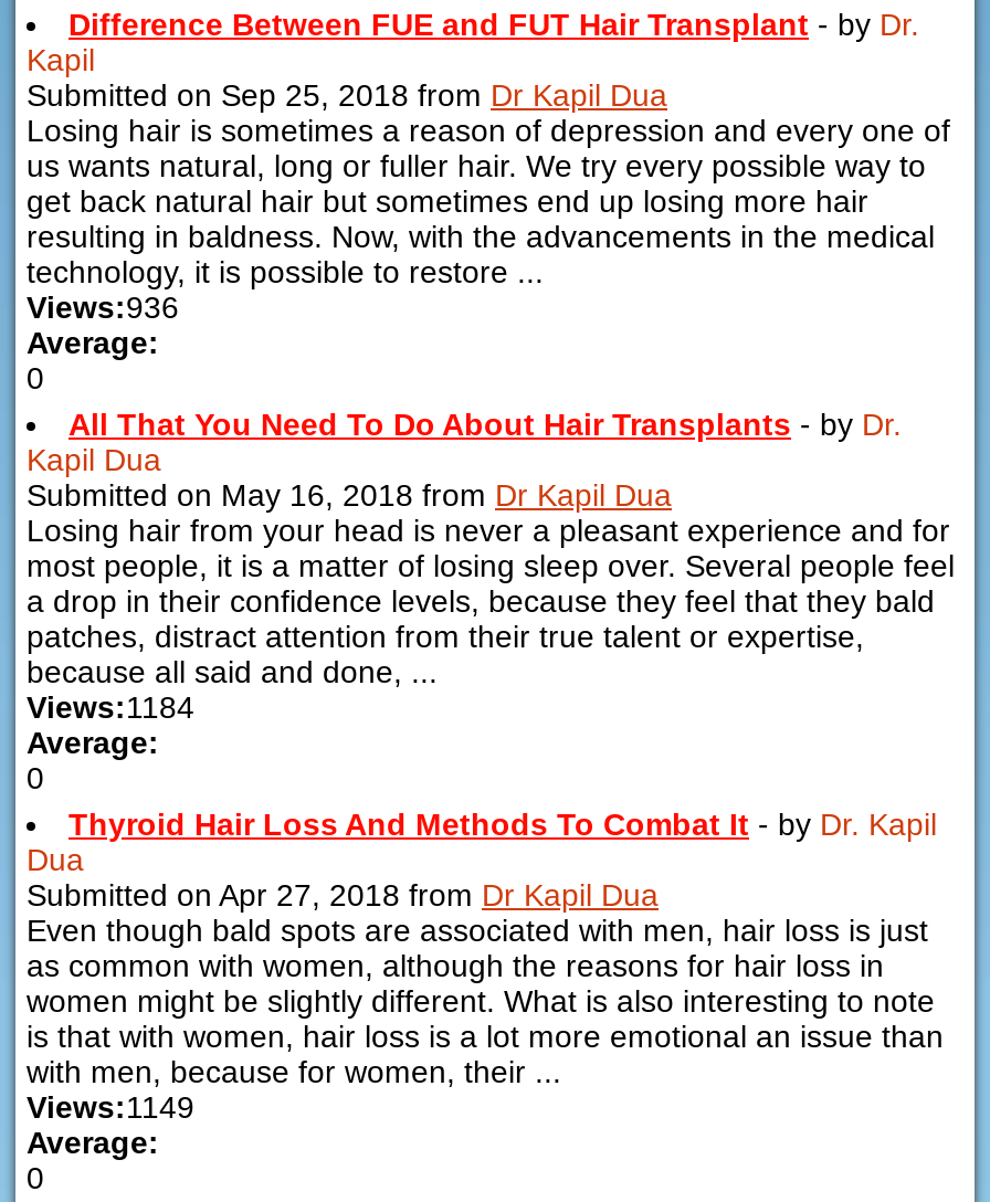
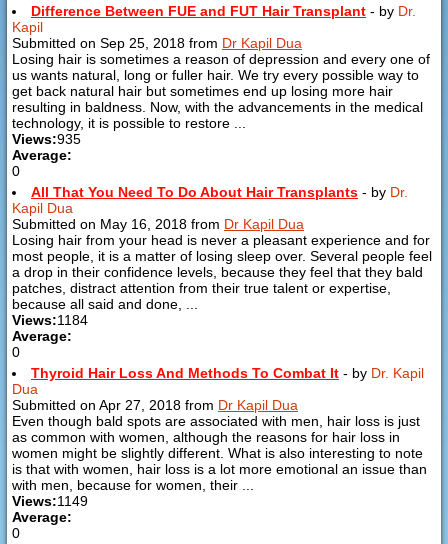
[27,289,179,325] Views:936 -> [12,131,81,147] Views:935

